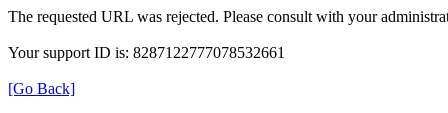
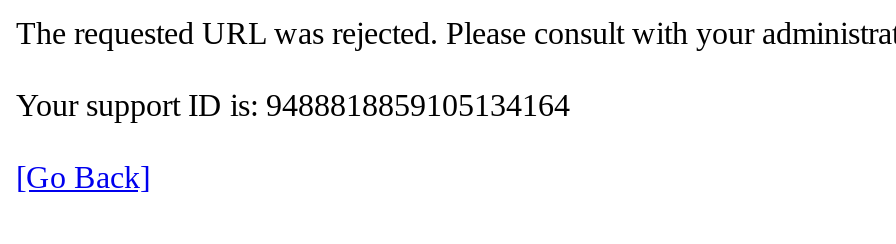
[8,44,285,61] Your support ID is: 8287122777078532661 -> [16,88,570,122] Your support ID is: 9488818859105134164

